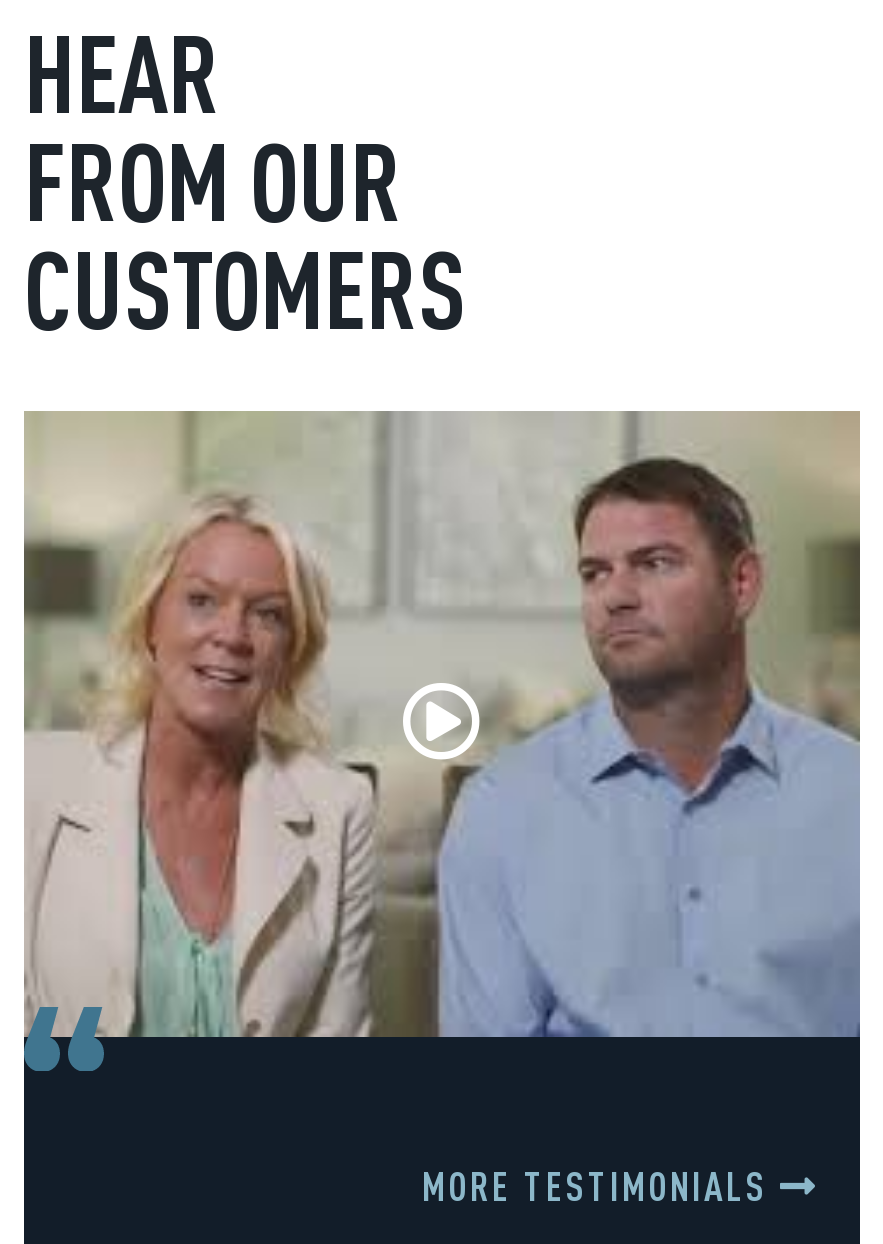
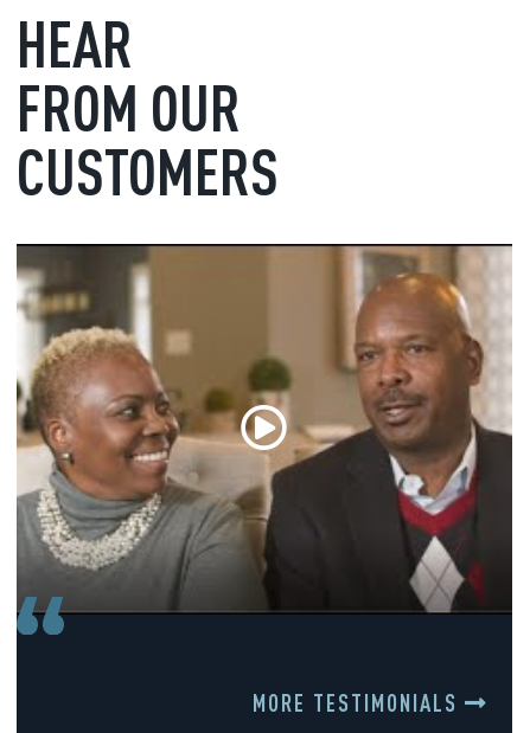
[22,411,862,1039] [image] -> [17,244,513,615] [image]

